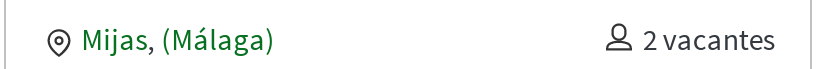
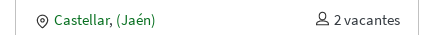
[81,19,275,57] Mijas, (Málaga) -> [54,10,156,29] Castellar, (Jaén)

